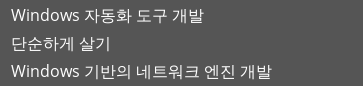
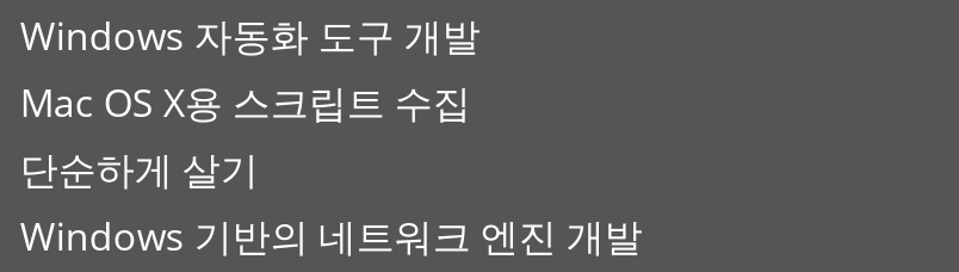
none -> [20,76,471,129] Mac OS X용 스크립트 수집

